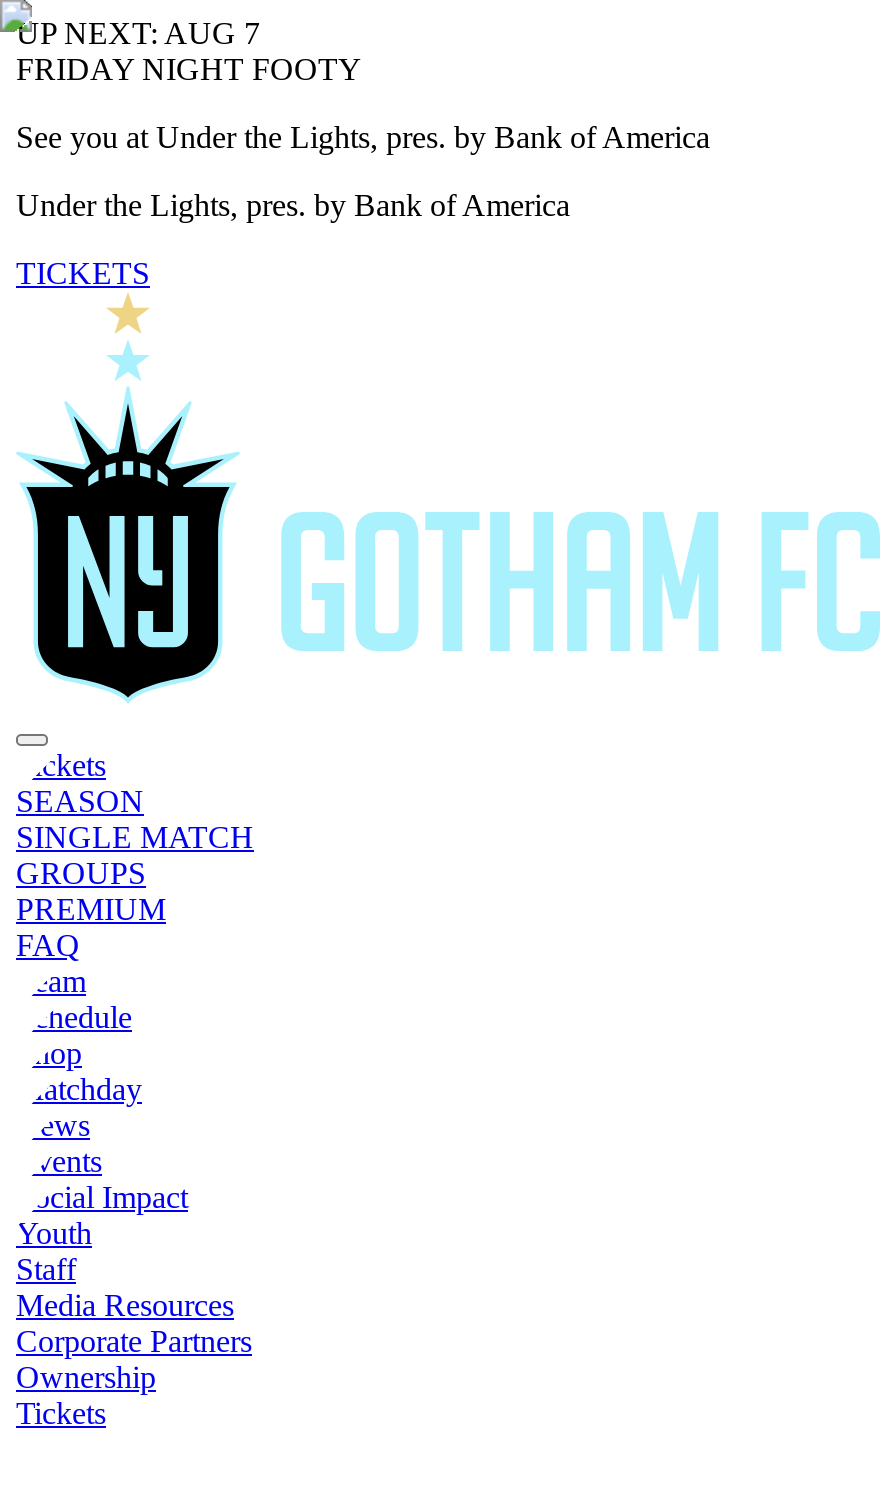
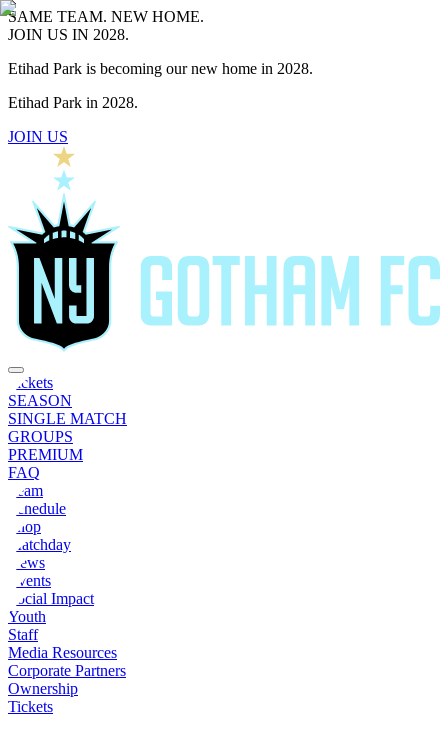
[16,16,362,86] UP NEXT: AUG 7 | FRIDAY NIGHT FOOTY -> [8,8,204,43] SAME TEAM. NEW HOME. | JOIN US IN 2028.
[16,120,710,154] See you at Under the Lights, pres. by Bank of America -> [8,60,313,77] Etihad Park is becoming our new home in 2028.
[16,188,570,222] Under the Lights, pres. by Bank of America -> [8,94,138,111] Etihad Park in 2028.
[16,256,150,290] TICKETS -> [8,128,68,145] JOIN US

